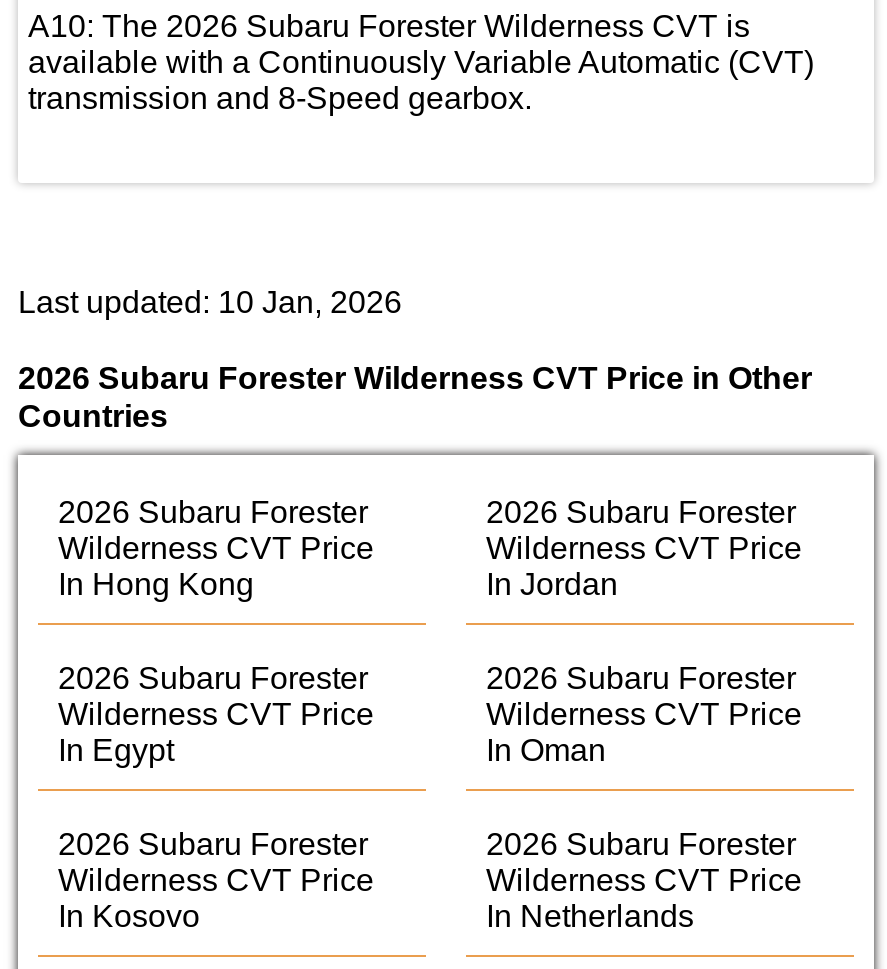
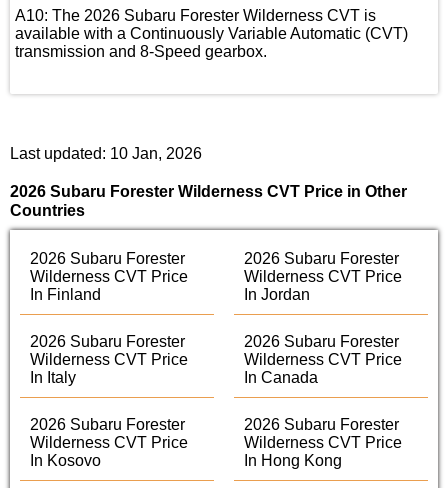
moved [58,568,254,602] -> [244,452,342,469]: In Hong Kong
none -> [30,286,101,303] In Finland
[58,734,174,768] In Egypt -> [30,369,76,386] In Italy
[486,734,606,768] In Oman -> [244,369,318,386] In Canada
[486,900,694,934] In Netherlands -> none

